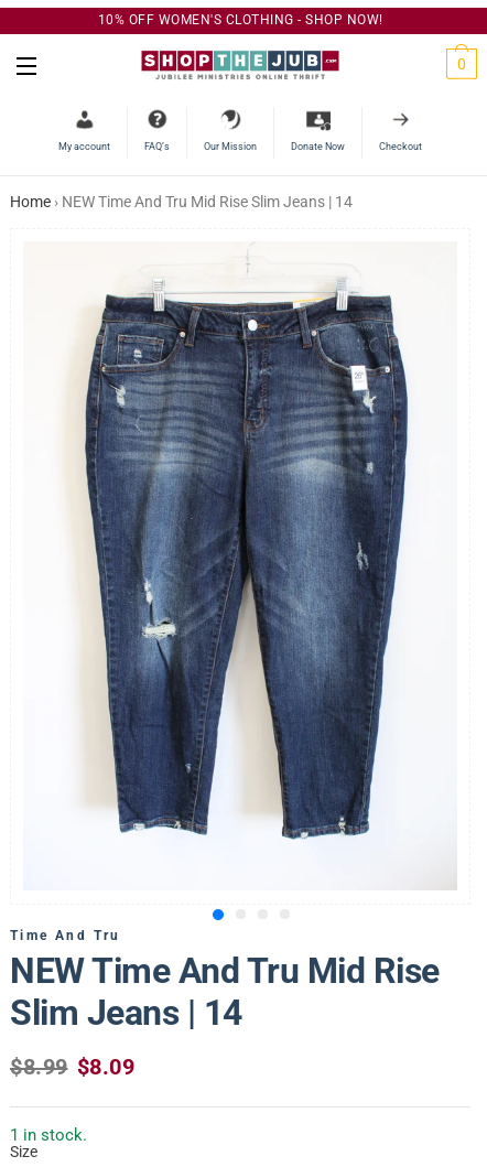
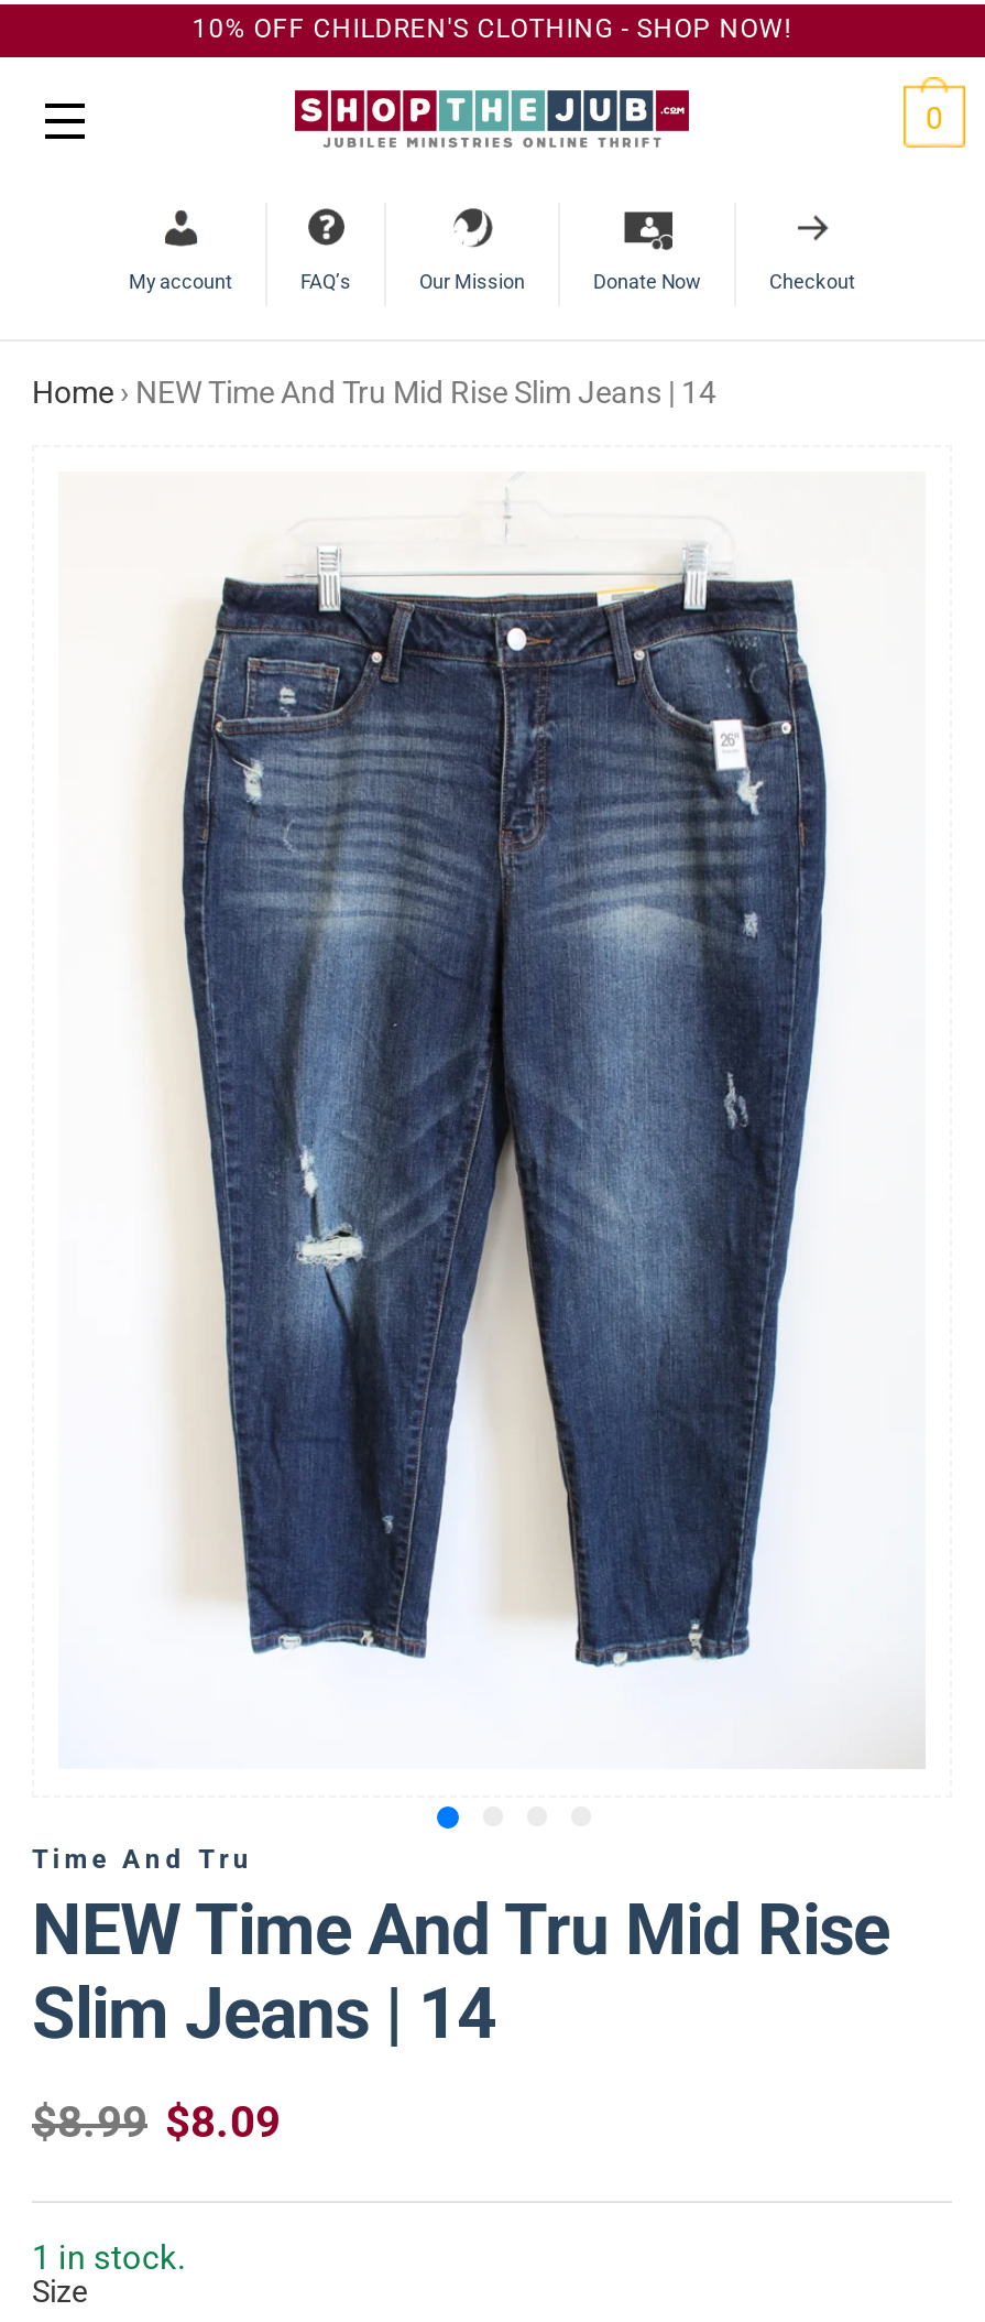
[98,12,383,28] 10% OFF WOMEN'S CLOTHING - SHOP NOW! -> [192,13,792,44] 10% OFF CHILDREN'S CLOTHING - SHOP NOW!

